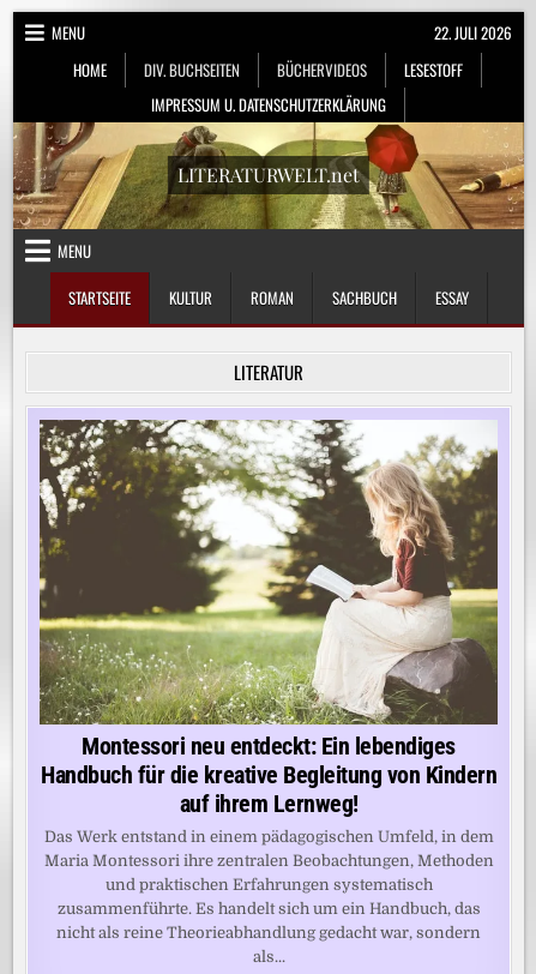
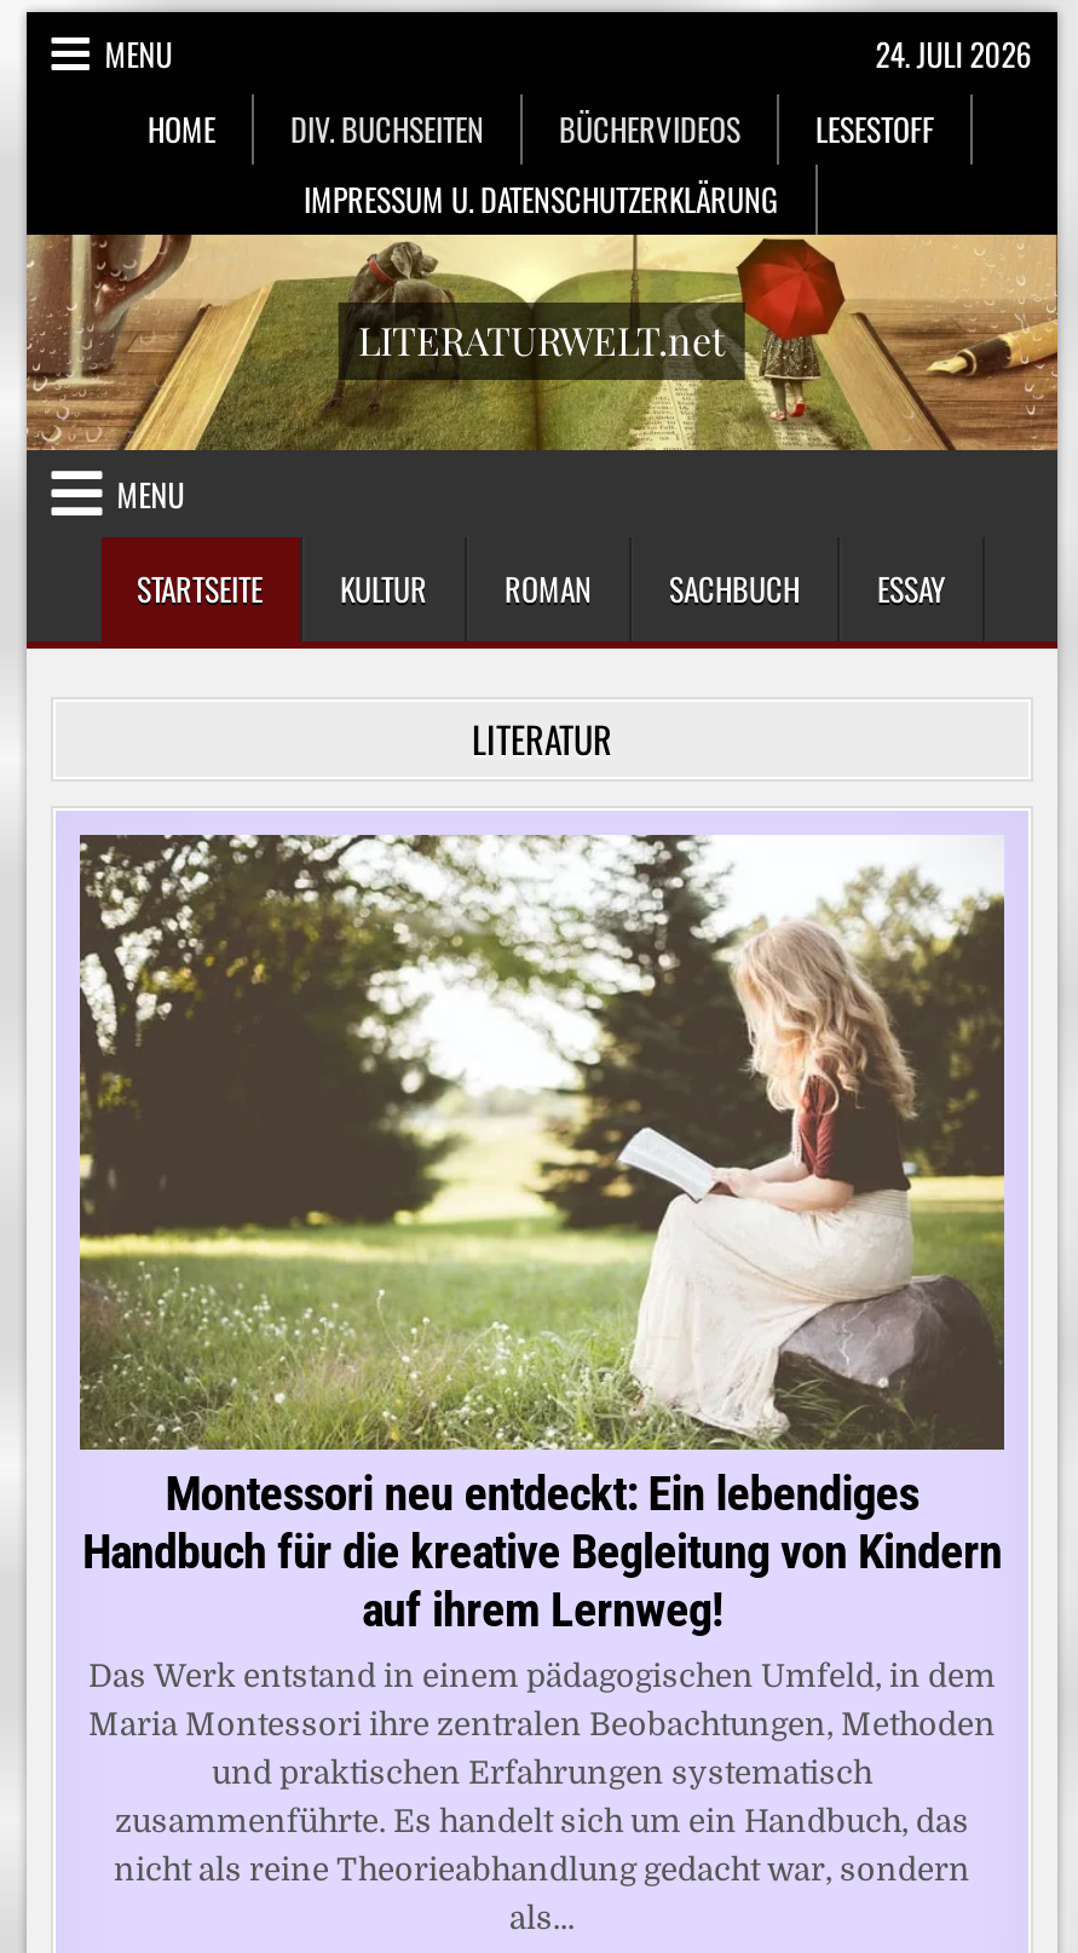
[434,20,512,44] 22. JULI 2026 -> [875,29,1033,77] 24. JULI 2026

